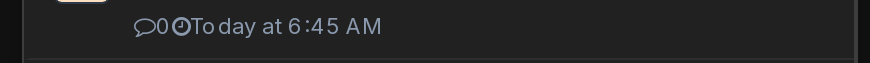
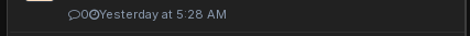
[190,12,382,40] Today at 6:45 AM -> [99,7,227,22] Yesterday at 5:28 AM

